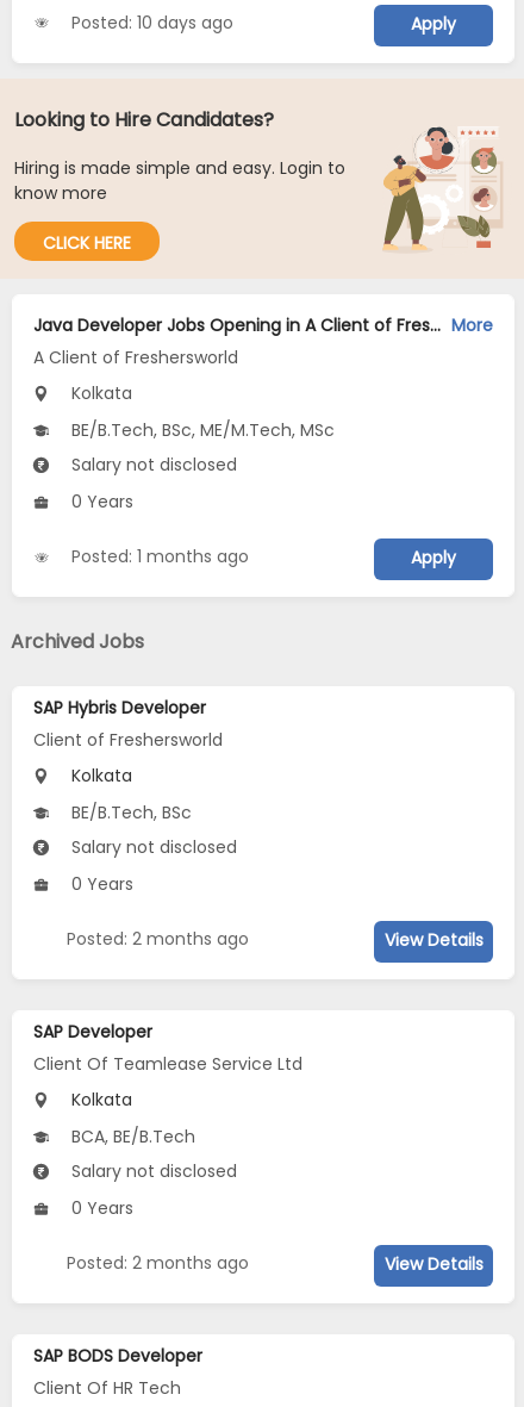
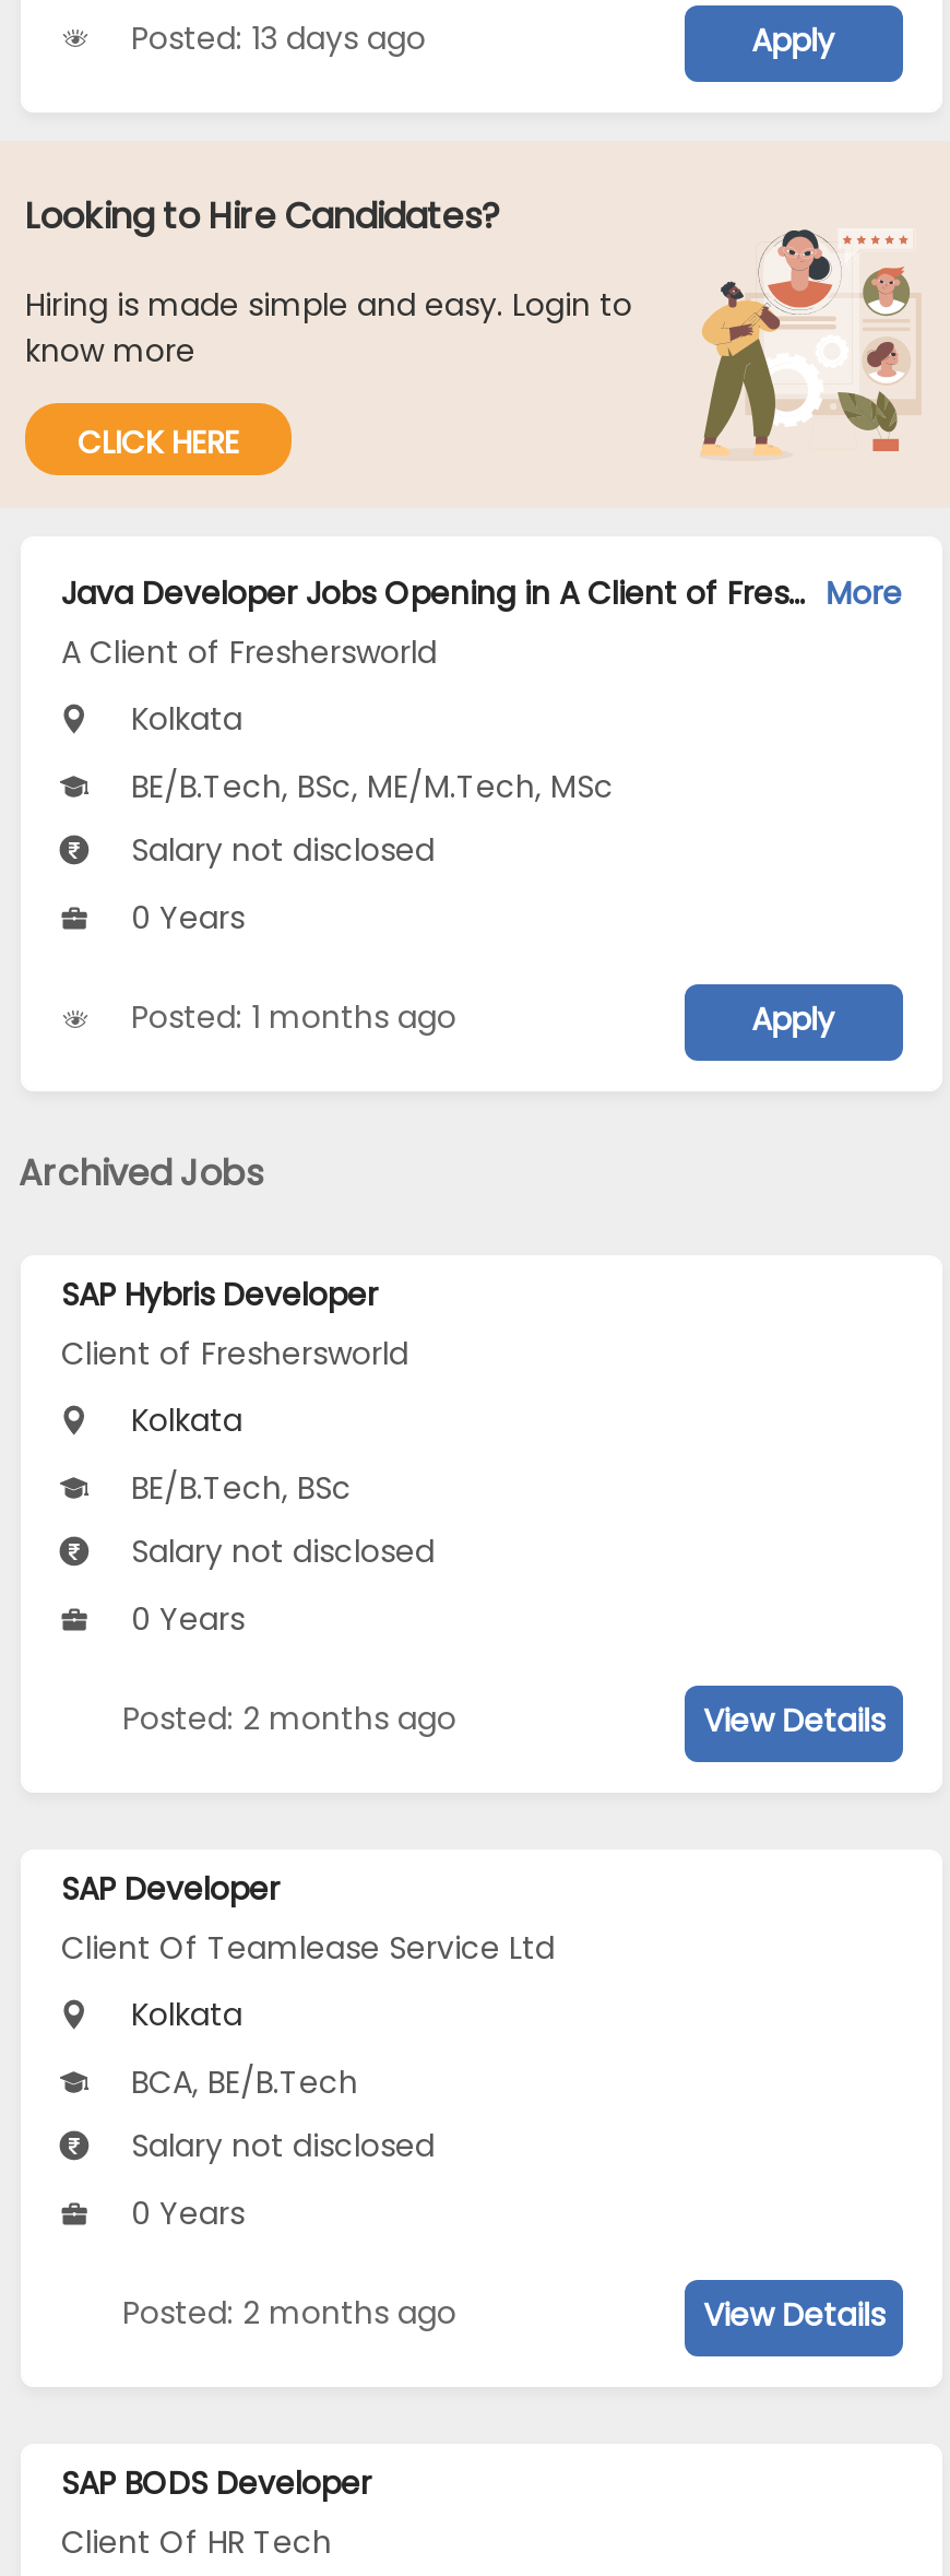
[72,11,234,35] Posted: 10 days ago -> [131,16,426,60] Posted: 13 days ago

